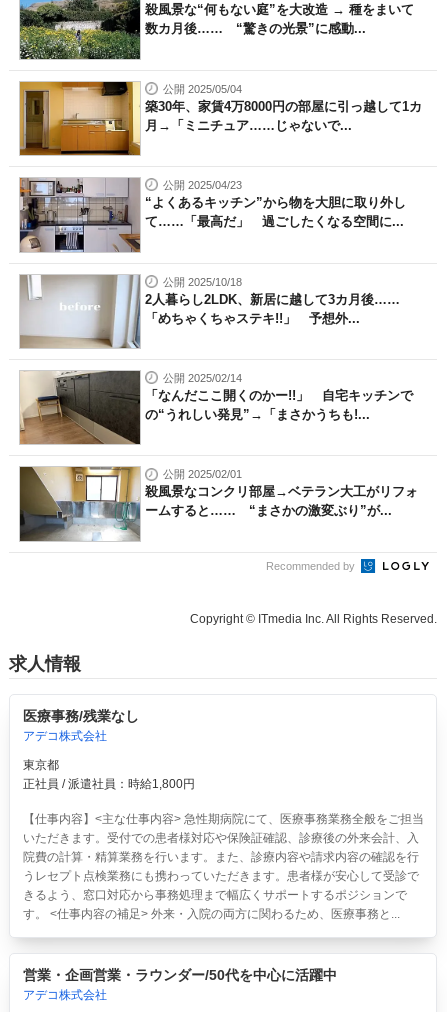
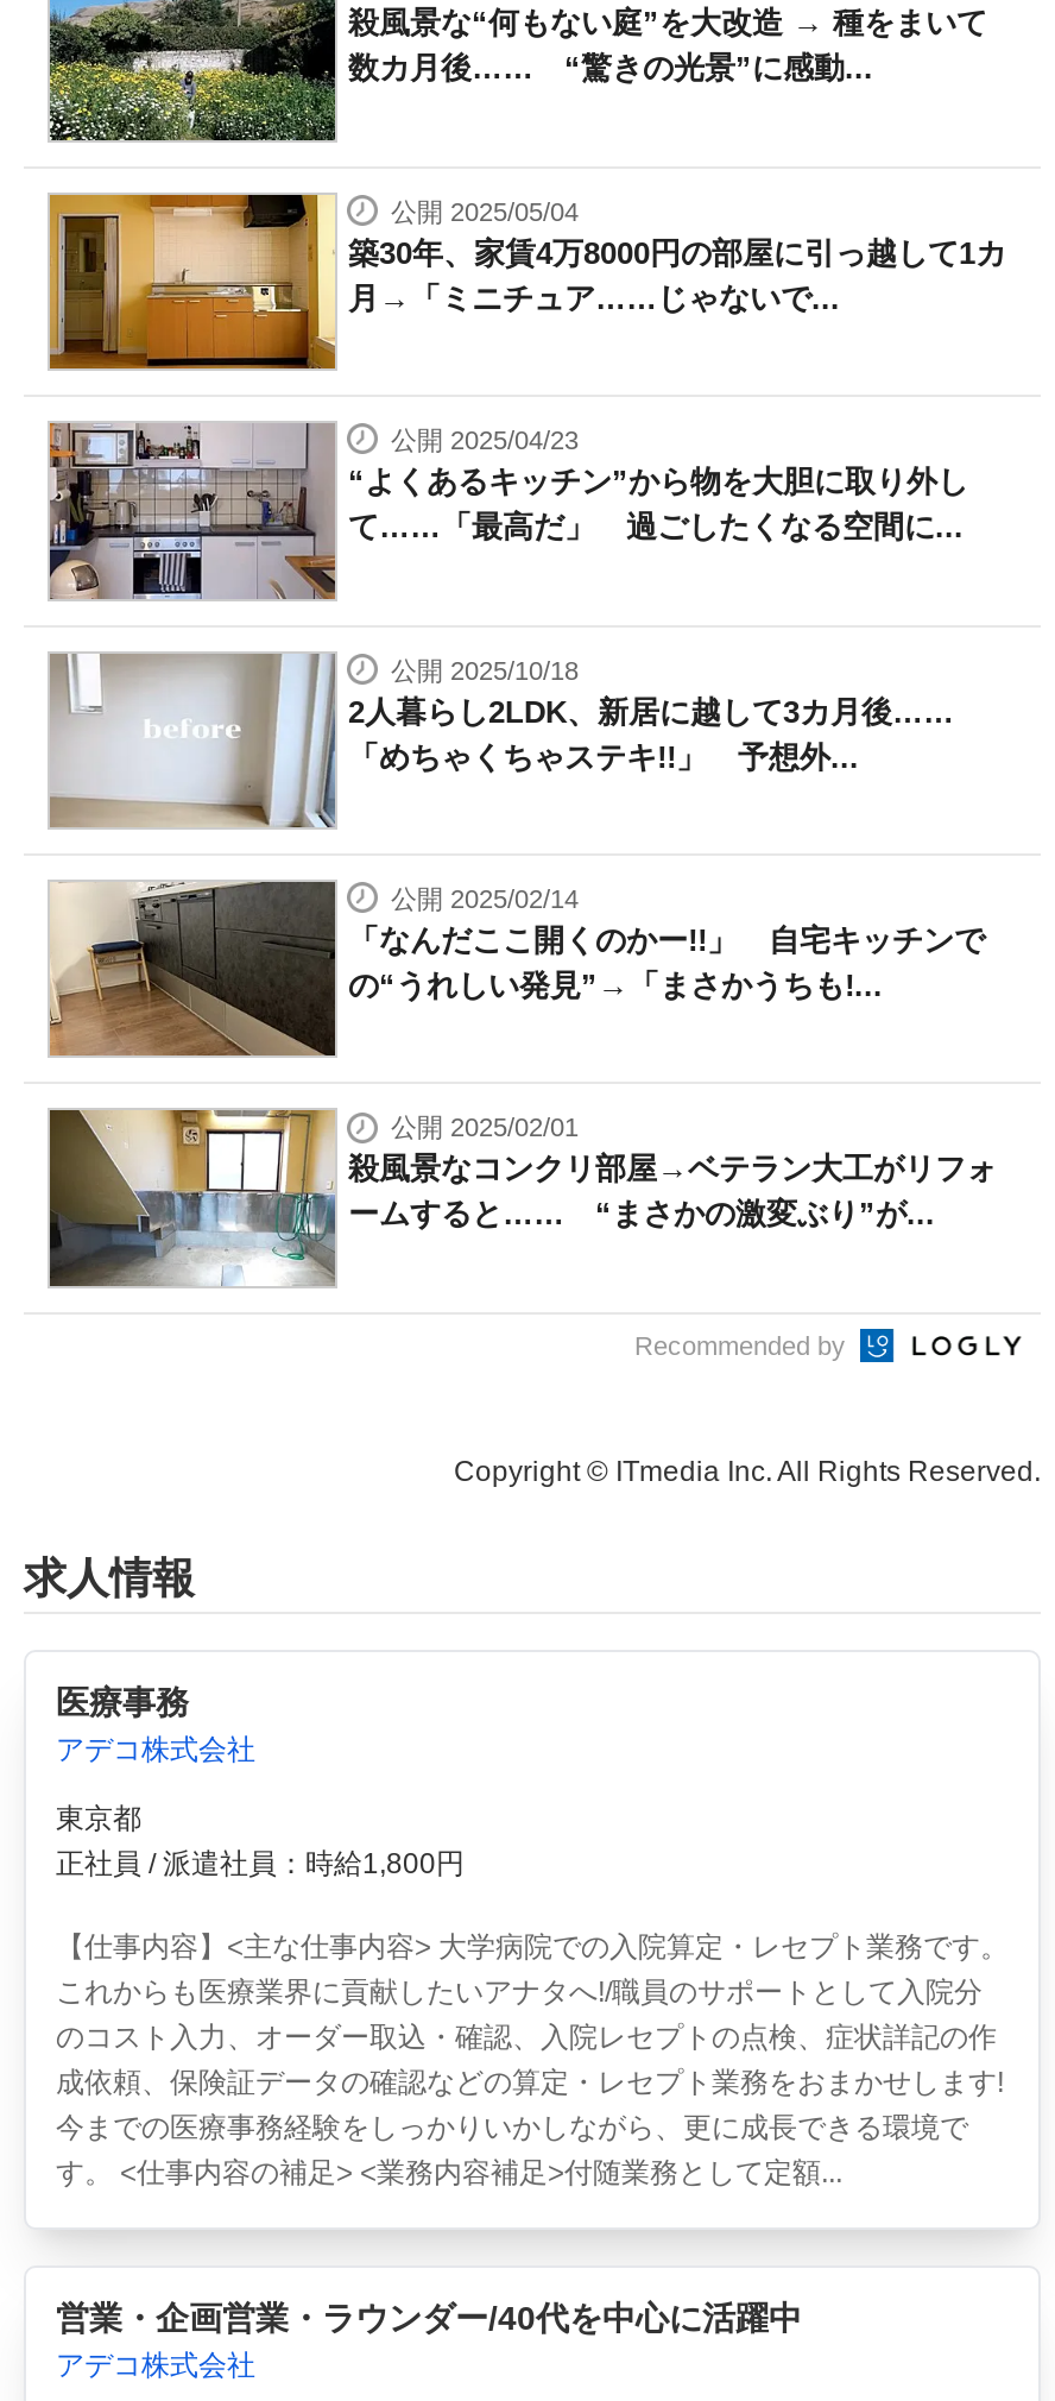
[22,708,138,724] 医療事務/残業なし -> [56,1684,189,1722] 医療事務
[22,812,423,921] 【仕事内容】<主な仕事内容> 急性期病院にて、医療事務業務全般をご担当 | いただきます。受付での患者様対応や保険証確認、診療後の外来会計、入 | 院費の計算・精算業務を行います。また、診療内容や請求内容の確認を行 | うレセプト点検業務にも携わっていただきます。患者様が安心して受診で | きるよう、窓口対応から事務処理まで幅広くサポートするポジションで | す。 <仕事内容の補足> 外来・入院の両方に関わるため、医療事務と... -> [56,1931,1009,2190] 【仕事内容】<主な仕事内容> 大学病院での入院算定・レセプト業務です。 | これからも医療業界に貢献したいアナタへ!/職員のサポートとして入院分 | のコスト入力、オーダー取込・確認、入院レセプトの点検、症状詳記の作 | 成依頼、保険証データの確認などの算定・レセプト業務をおまかせします! | 今までの医療事務経験をしっかりいかしながら、更に成長できる環境で | す。 <仕事内容の補足> <業務内容補足>付随業務として定額...
[22,967,336,983] 営業・企画営業・ラウンダー/50代を中心に活躍中 -> [56,2300,802,2338] 営業・企画営業・ラウンダー/40代を中心に活躍中

